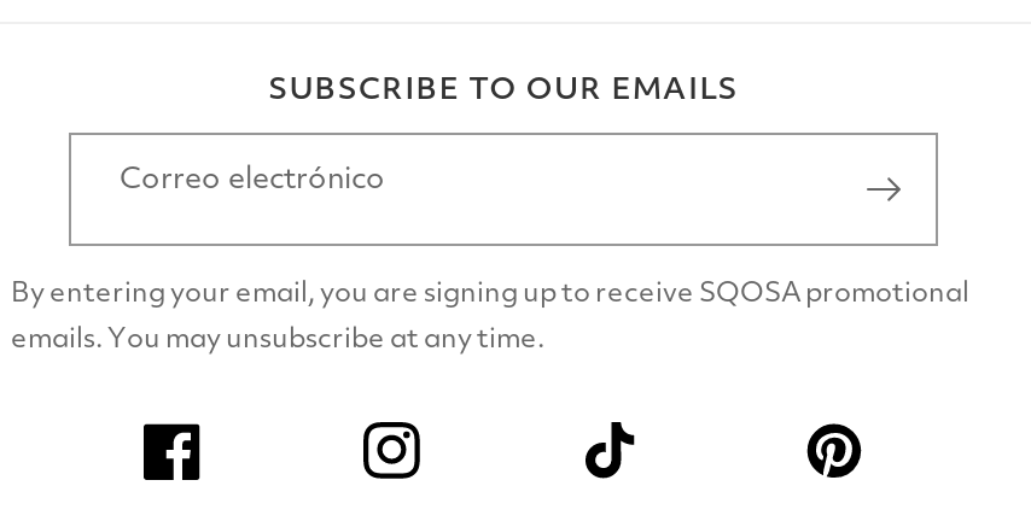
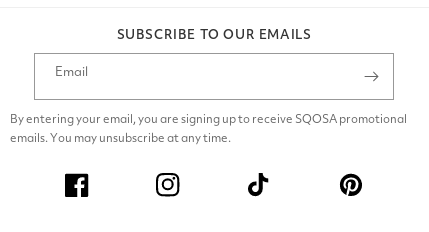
[120,164,385,195] Correo electrónico -> [55,66,88,79] Email

